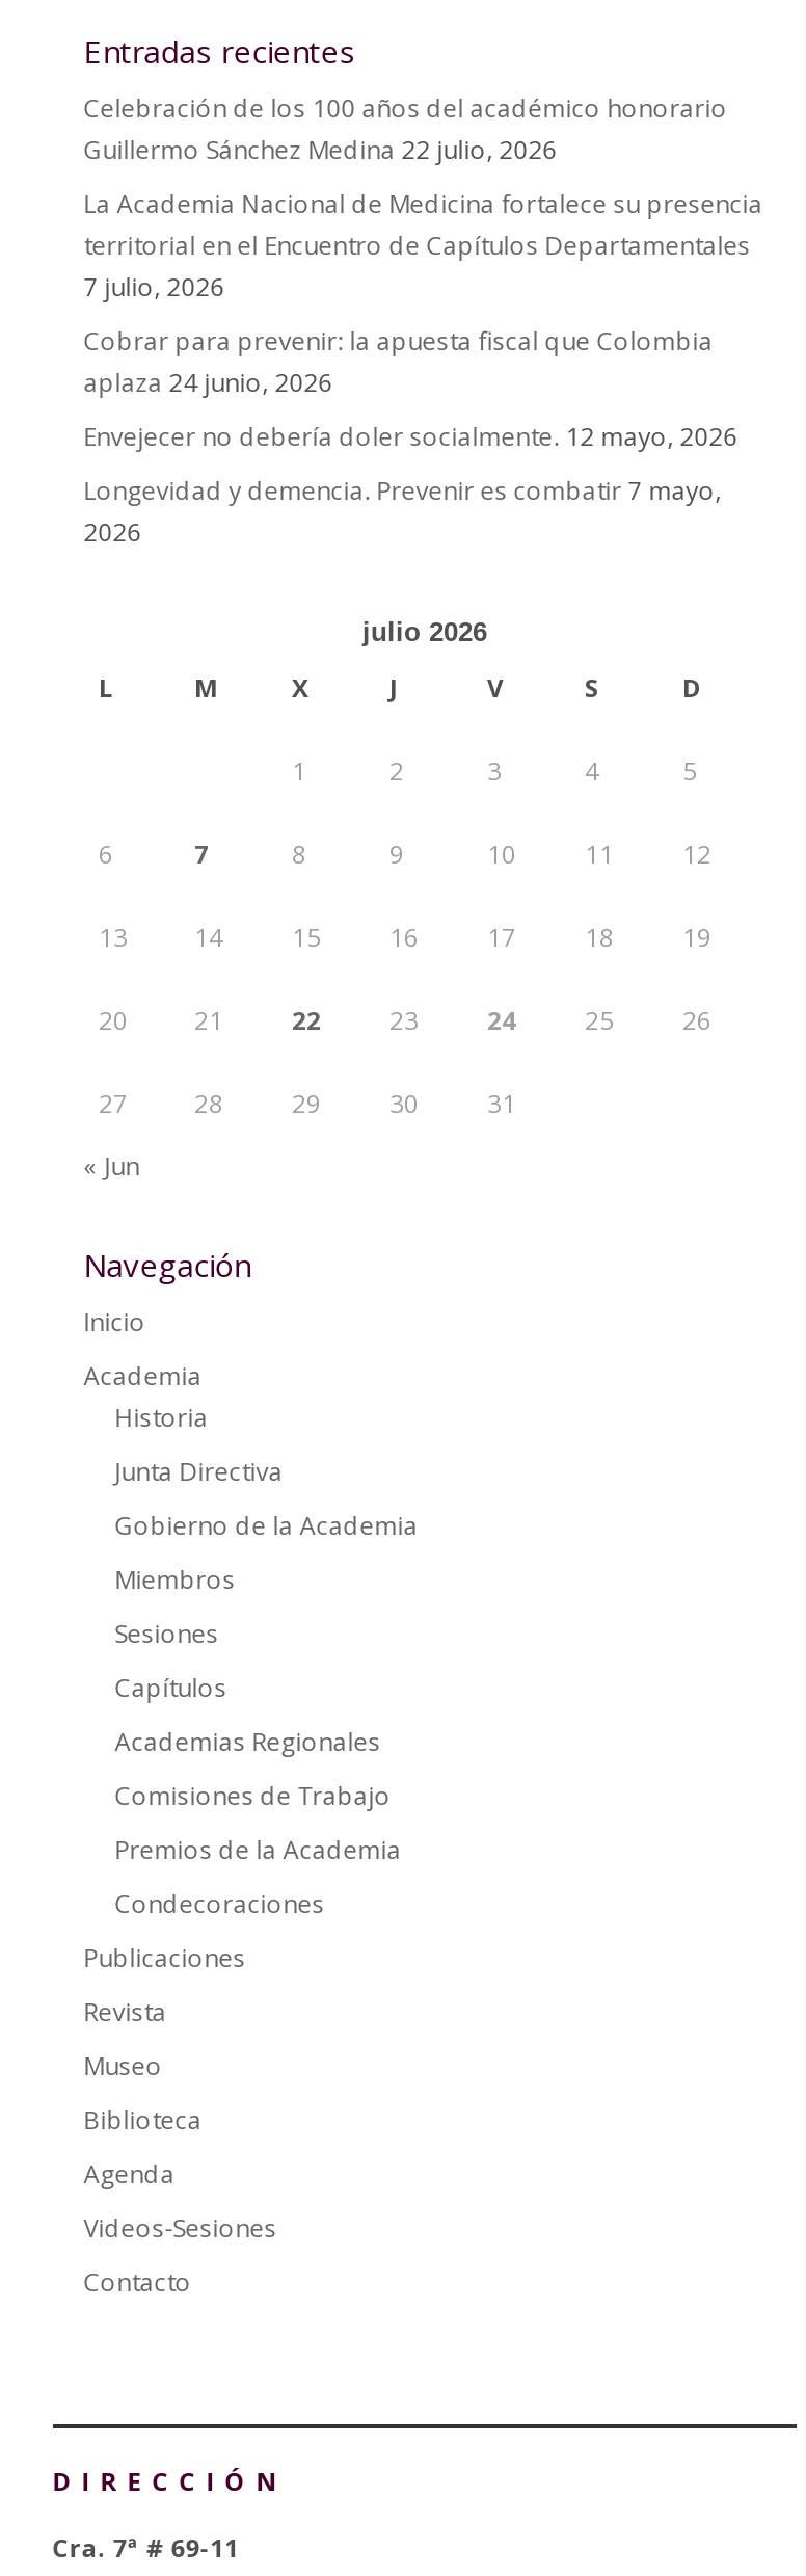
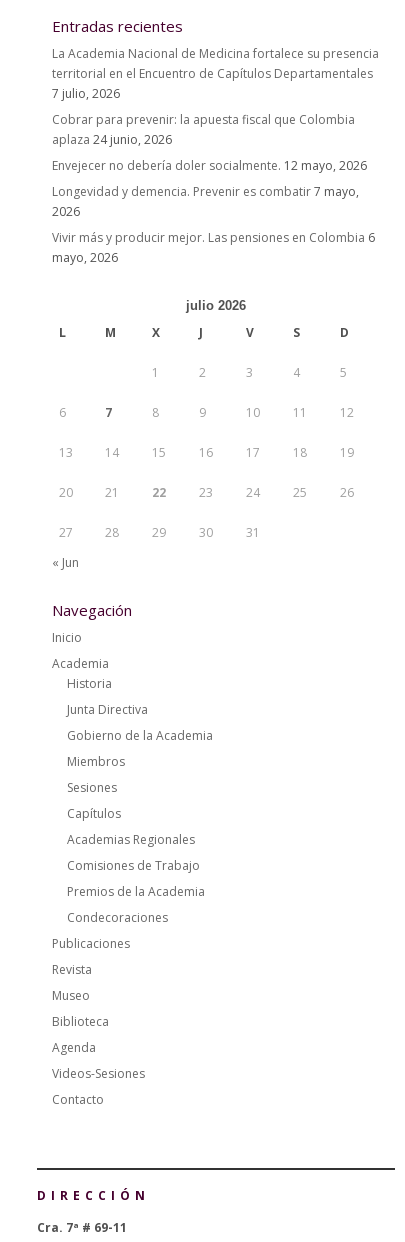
[84,90,728,167] Celebración de los 100 años del académico honorario | Guillermo Sánchez Medina 22 julio, 2026 -> none
moved [84,186,763,550] -> [52,45,379,220]: La Academia Nacional de Medicina fortalece su presencia | territorial en el Encuentro de Capítulos Departamentales | 7 julio, 2026 | Cobrar para prevenir: la apuesta fiscal que Colombia | aplaza 24 junio, 2026 | Envejecer no debería doler socialmente. 12 mayo, 2026 | Longevidad y demencia. Prevenir es combatir 7 mayo, | 2026
none -> [52,229,375,266] Vivir más y producir mejor. Las pensiones en Colombia 6 | mayo, 2026

